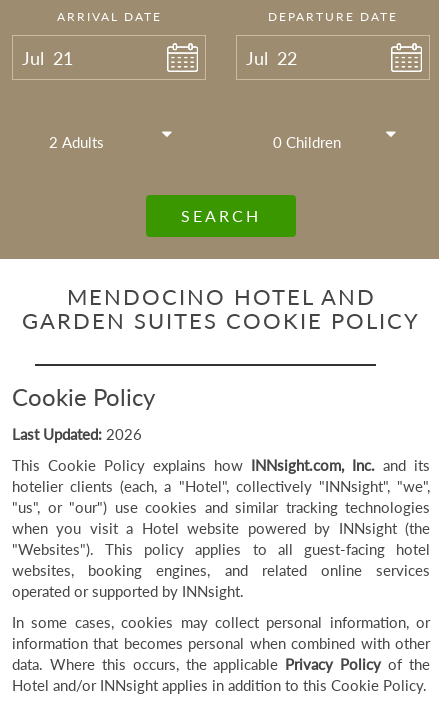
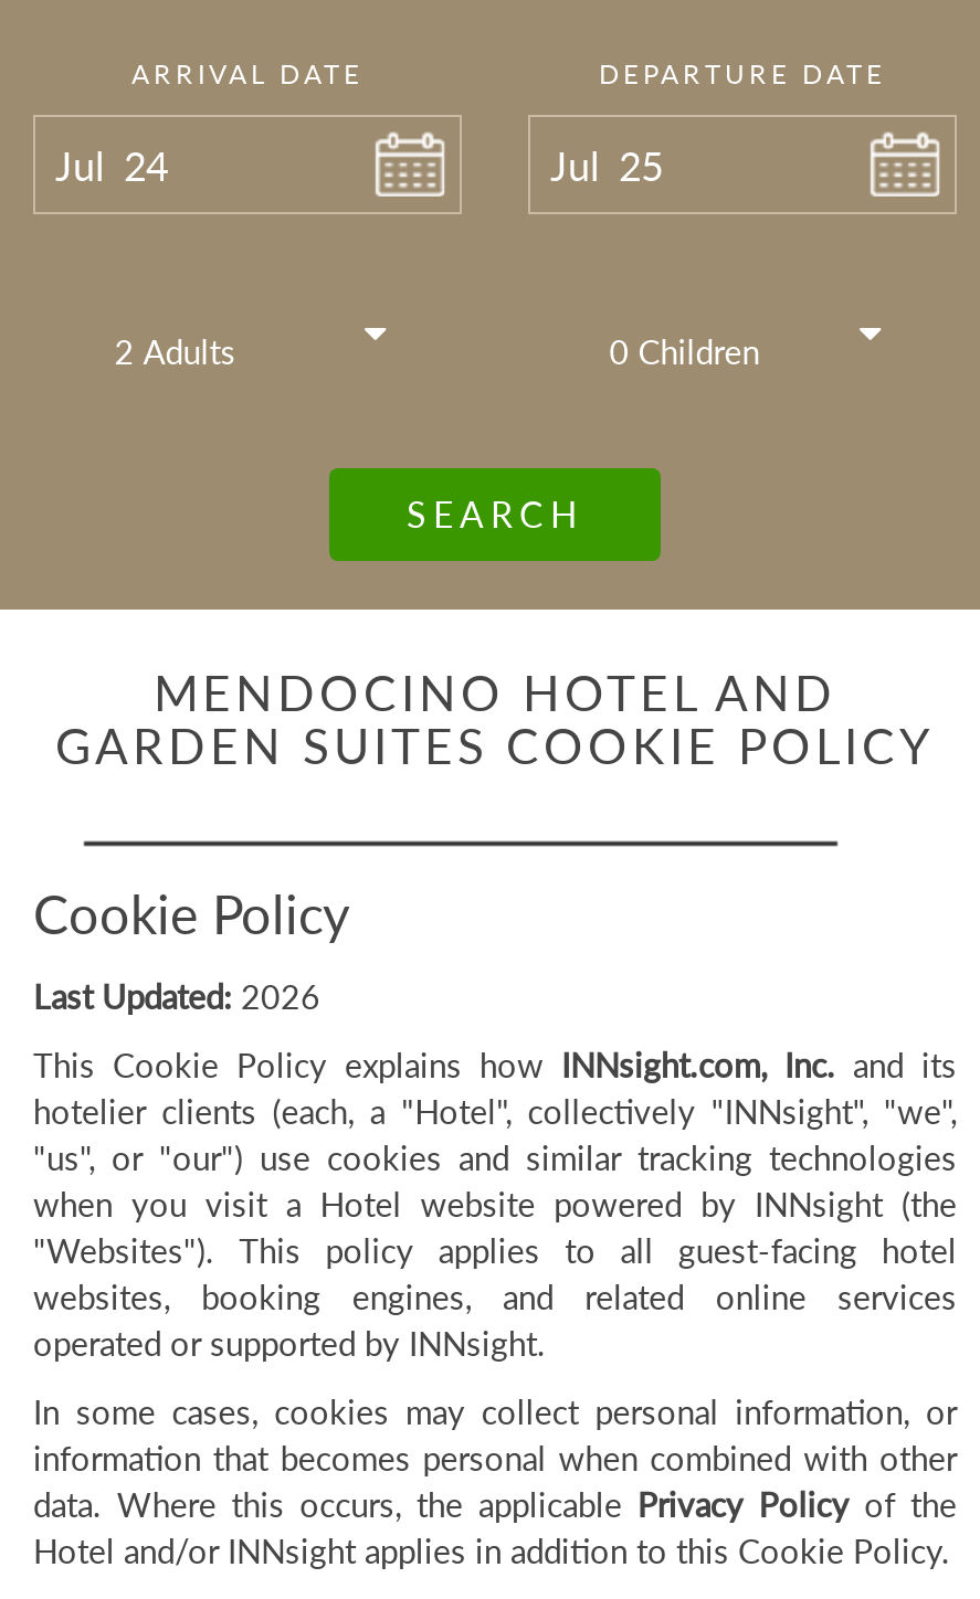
[22,47,73,69] Jul 21 -> [55,141,168,190] Jul 24
[246,47,297,69] Jul 22 -> [550,141,663,190] Jul 25

